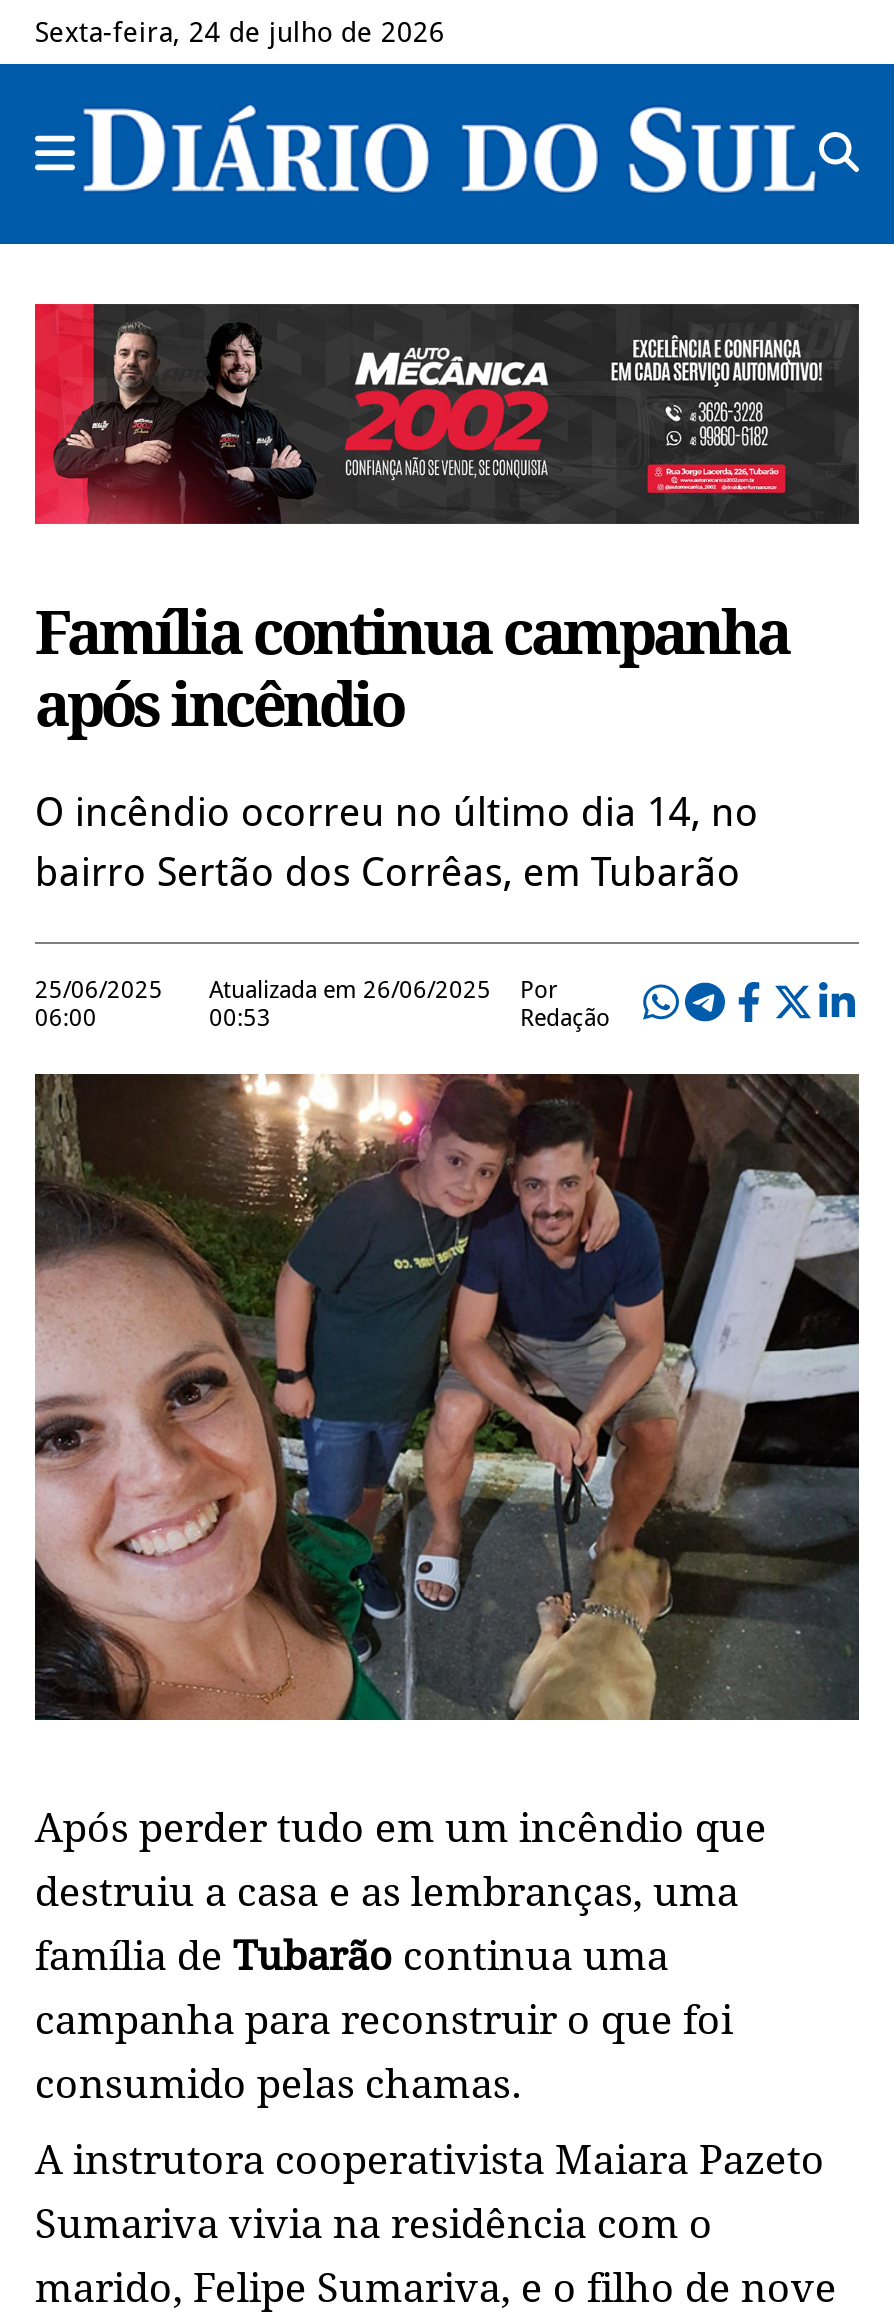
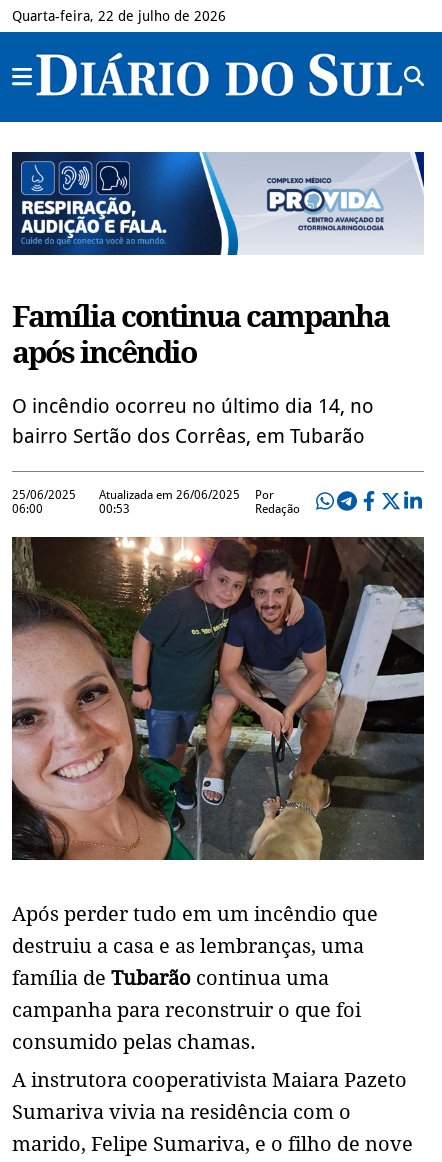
[35,16,445,48] Sexta-feira, 24 de julho de 2026 -> [12,8,226,24] Quarta-feira, 22 de julho de 2026
[33,302,861,526] [image] -> [11,151,425,262] [image]

